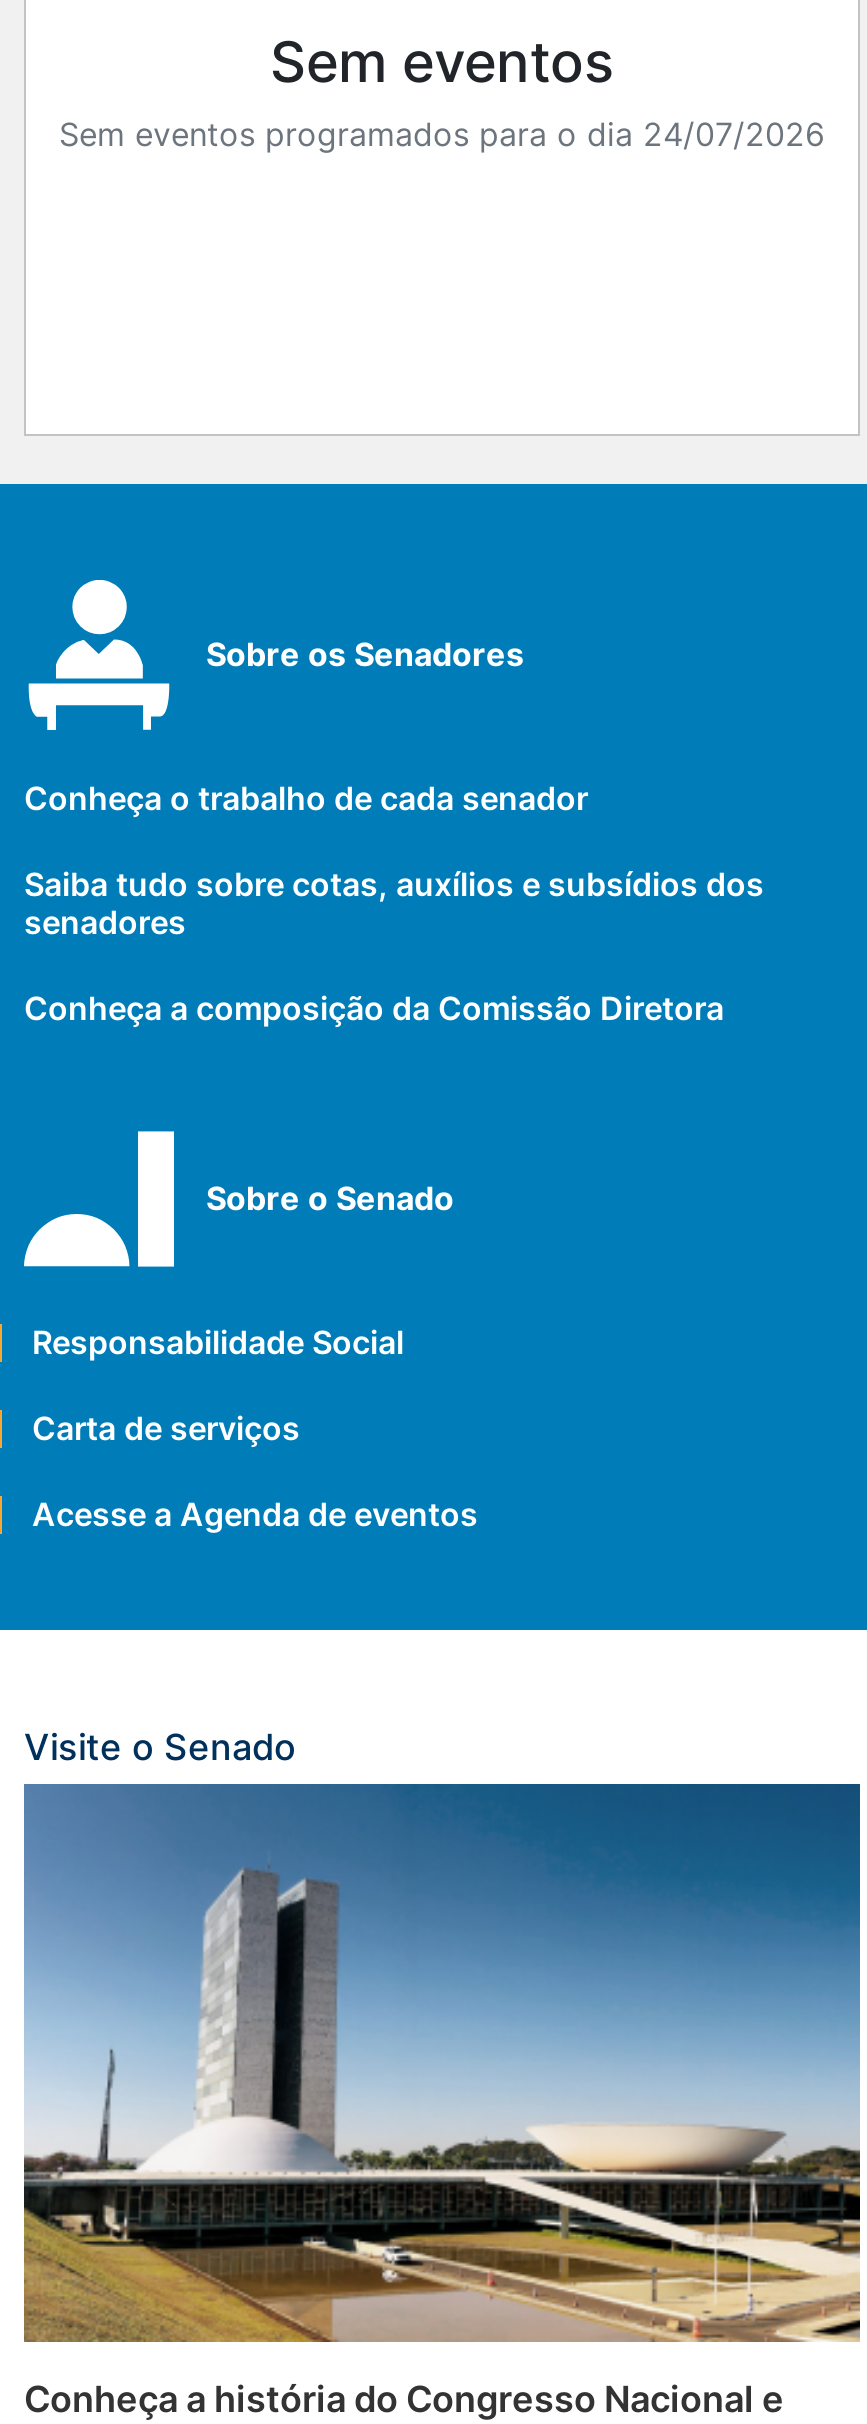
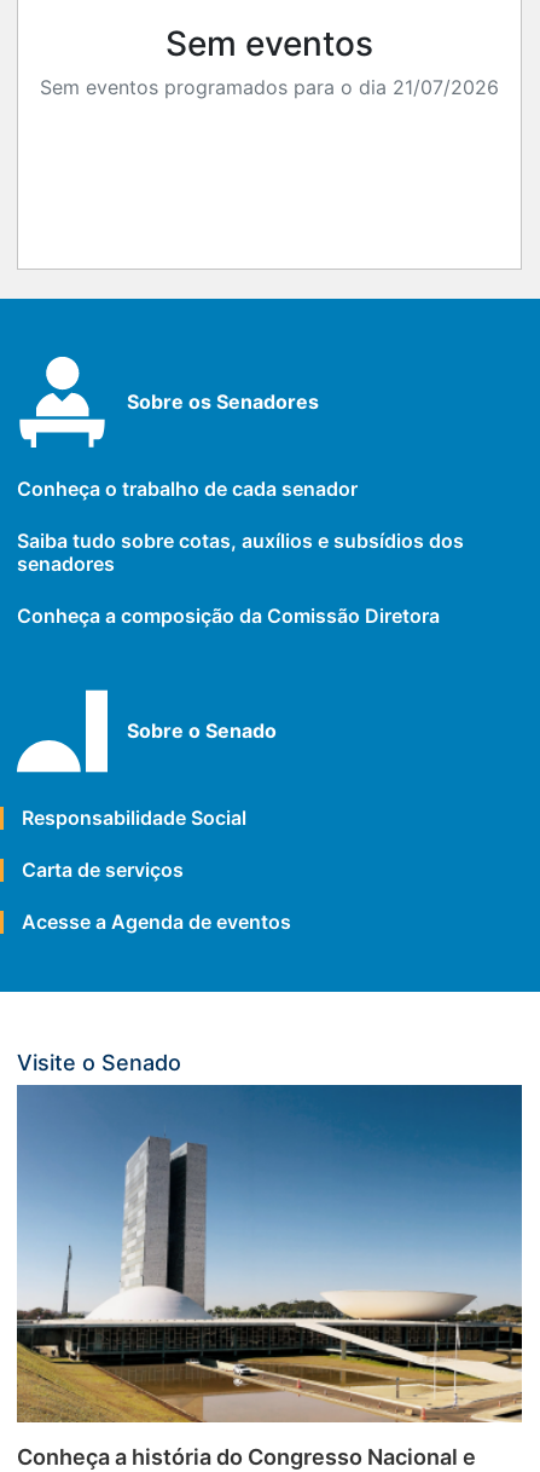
[59,115,825,155] Sem eventos programados para o dia 24/07/2026 -> [40,75,499,100] Sem eventos programados para o dia 21/07/2026

